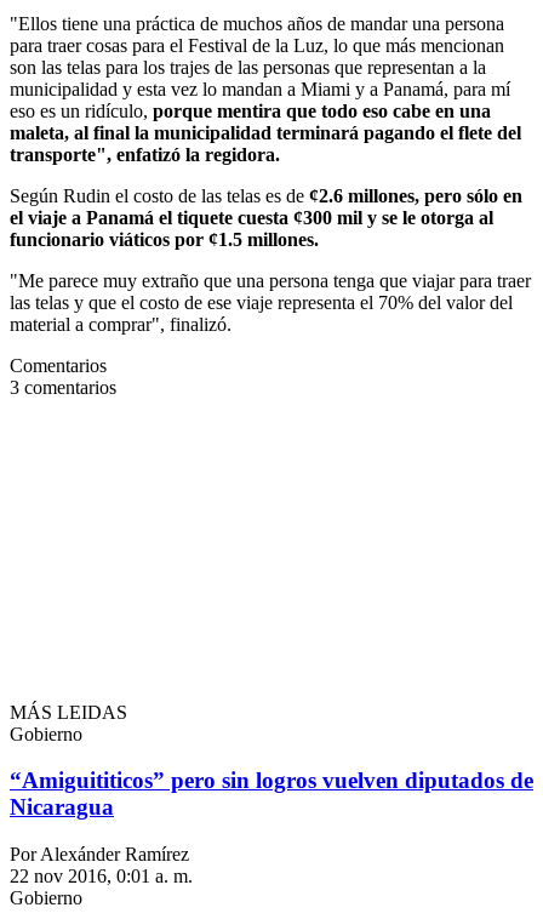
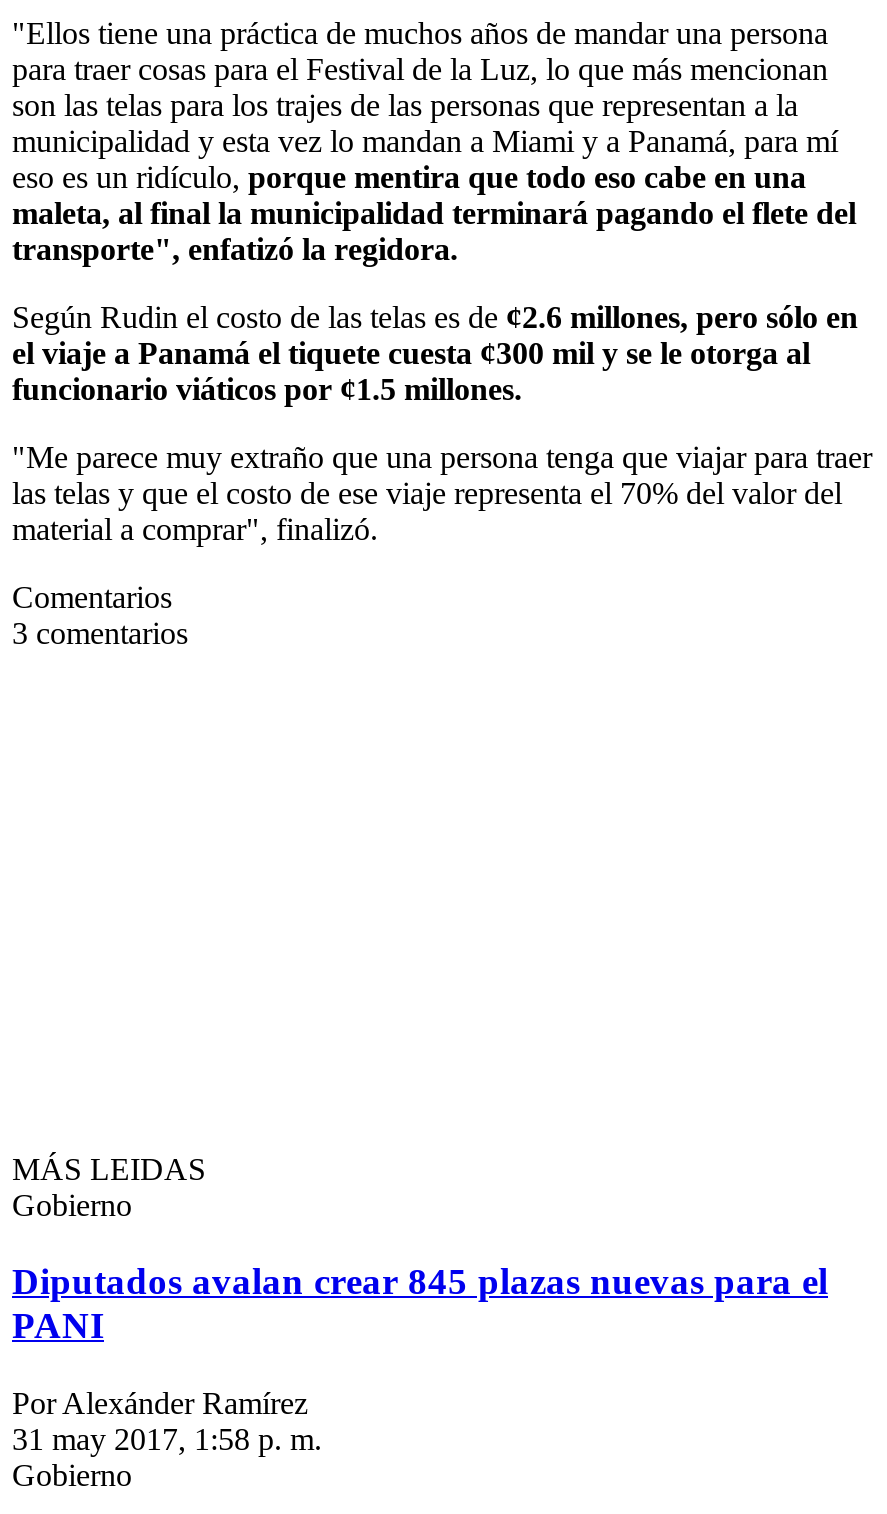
[10,768,533,820] “Amiguititicos” pero sin logros vuelven diputados de | Nicaragua -> [12,1261,828,1347] Diputados avalan crear 845 plazas nuevas para el | PANI
[10,866,193,887] 22 nov 2016, 0:01 a. m. -> [12,1422,322,1456] 31 may 2017, 1:58 p. m.

